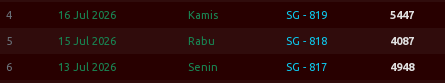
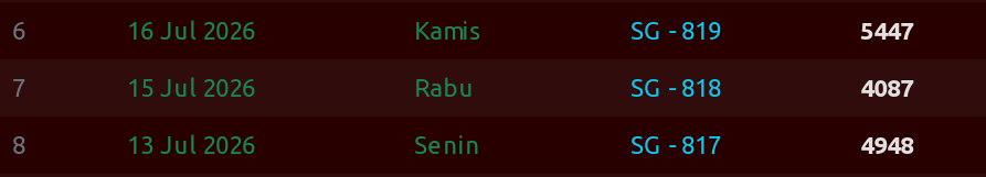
[6,9,12,21] 4 -> [12,18,26,44] 6
[6,35,12,47] 5 -> [12,75,26,101] 7
[6,61,12,73] 6 -> [12,132,26,159] 8

